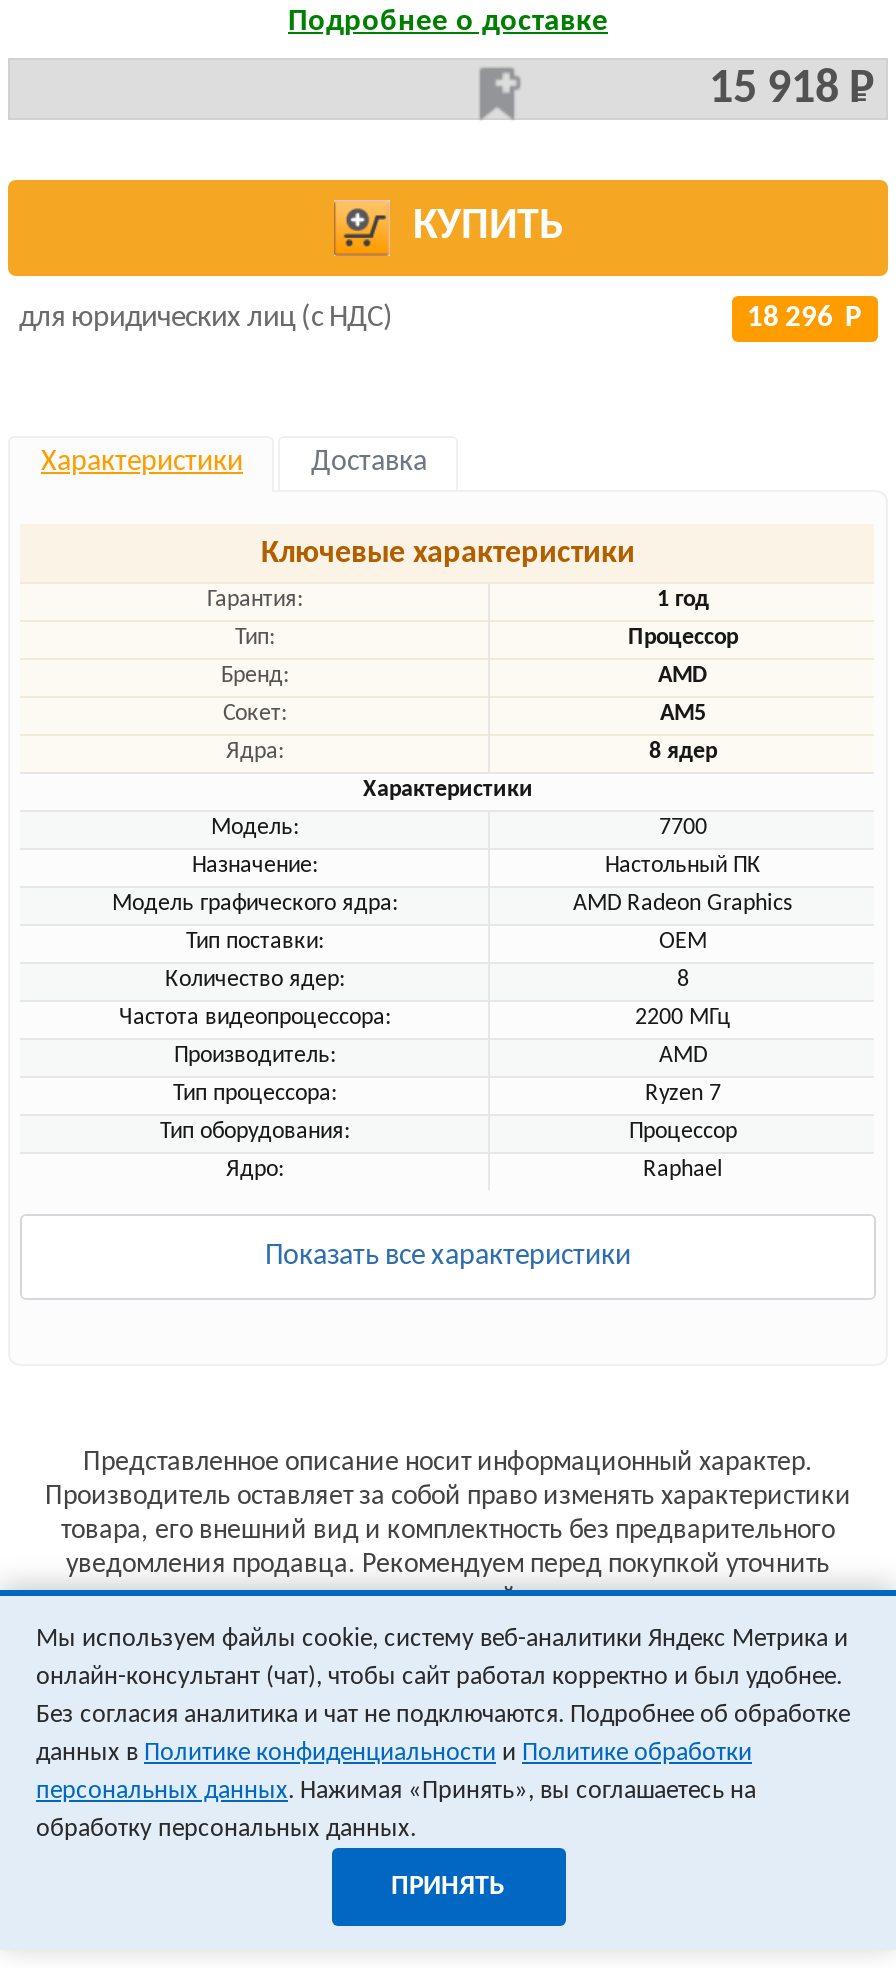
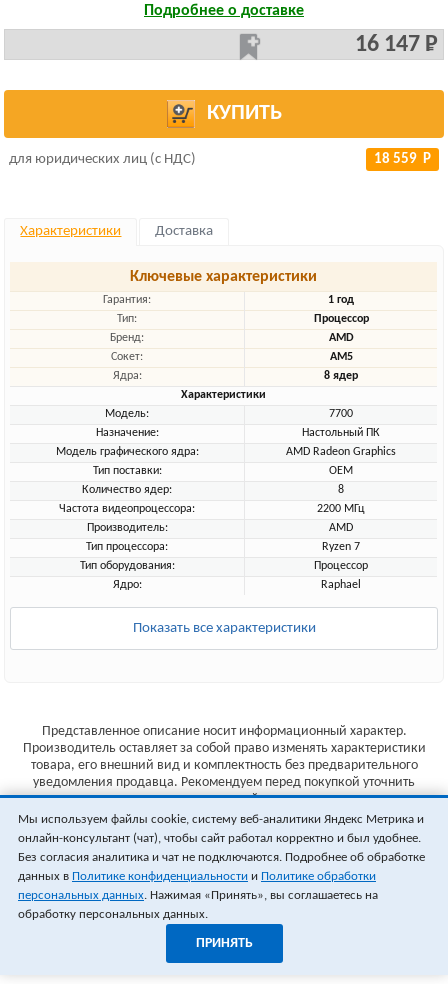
[709,66,875,114] 15 918 Р -> [354,33,437,57] 16 147 Р
[747,302,861,334] 18 296 Р -> [373,151,430,167] 18 559 Р

